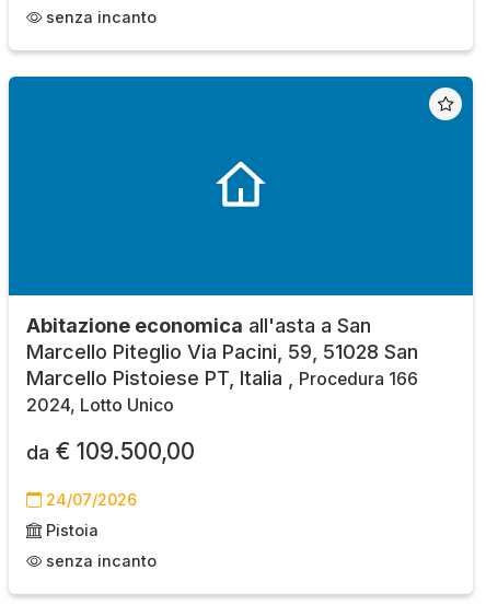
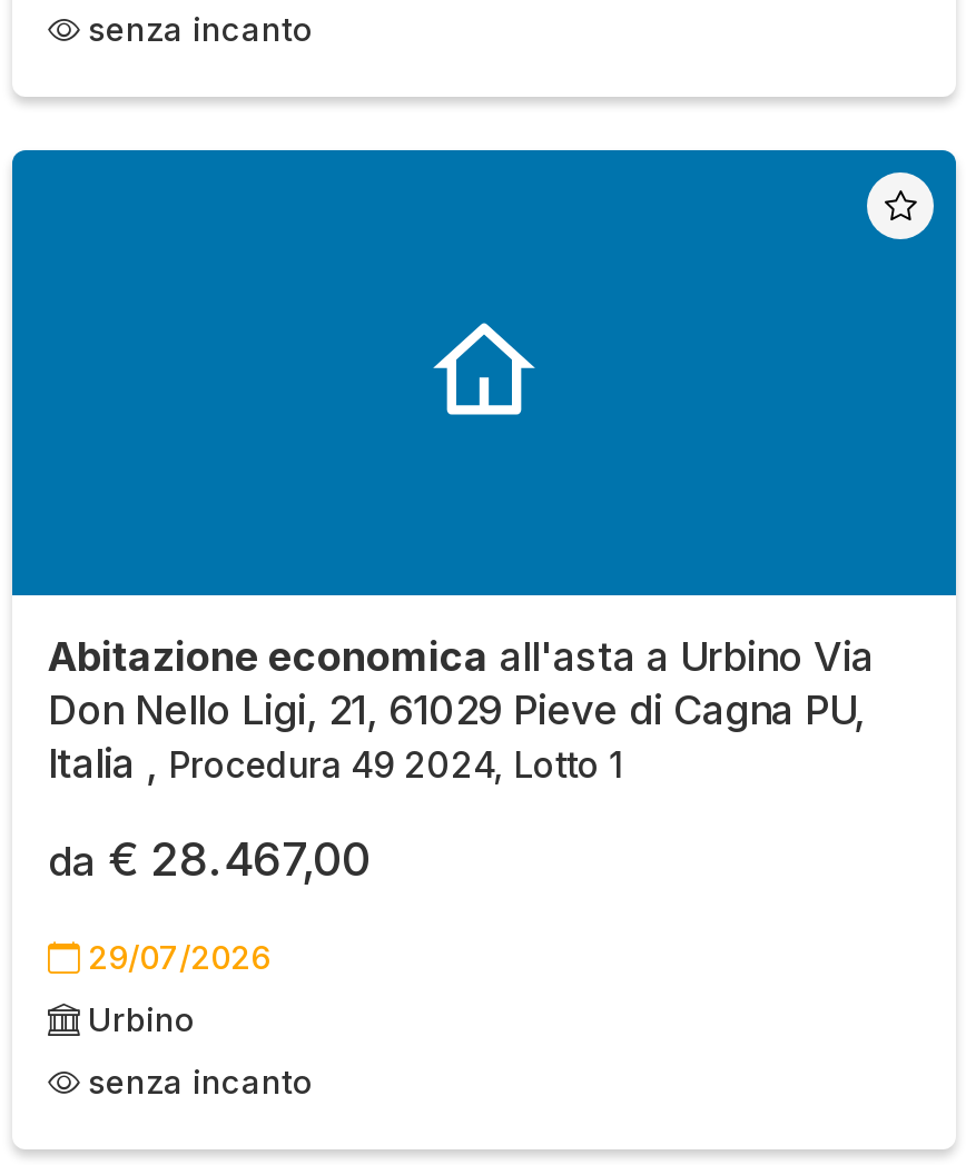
[26,314,418,416] Abitazione economica all'asta a San | Marcello Piteglio Via Pacini, 59, 51028 San | Marcello Pistoiese PT, Italia , Procedura 166 | 2024, Lotto Unico -> [48,633,874,787] Abitazione economica all'asta a Urbino Via | Don Nello Ligi, 21, 61029 Pieve di Cagna PU, | Italia , Procedura 49 2024, Lotto 1
[26,438,195,465] da € 109.500,00 -> [48,831,371,887] da € 28.467,00
[42,490,137,509] 24/07/2026 -> [79,938,270,976] 29/07/2026
[42,521,99,539] Pistoia -> [79,1000,195,1038] Urbino

